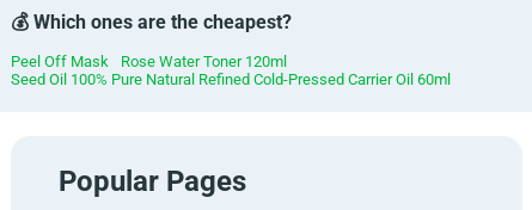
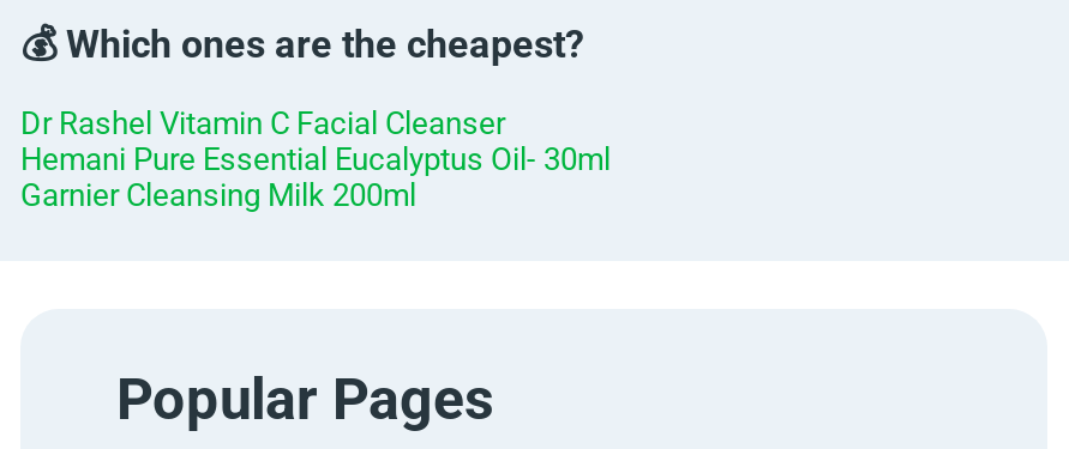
[11,53,451,89] Peel Off Mask | Rose Water Toner 120ml | Seed Oil 100% Pure Natural Refined Cold-Pressed Carrier Oil 60ml -> [20,106,611,214] Dr Rashel Vitamin C Facial Cleanser | Hemani Pure Essential Eucalyptus Oil- 30ml | Garnier Cleansing Milk 200ml

